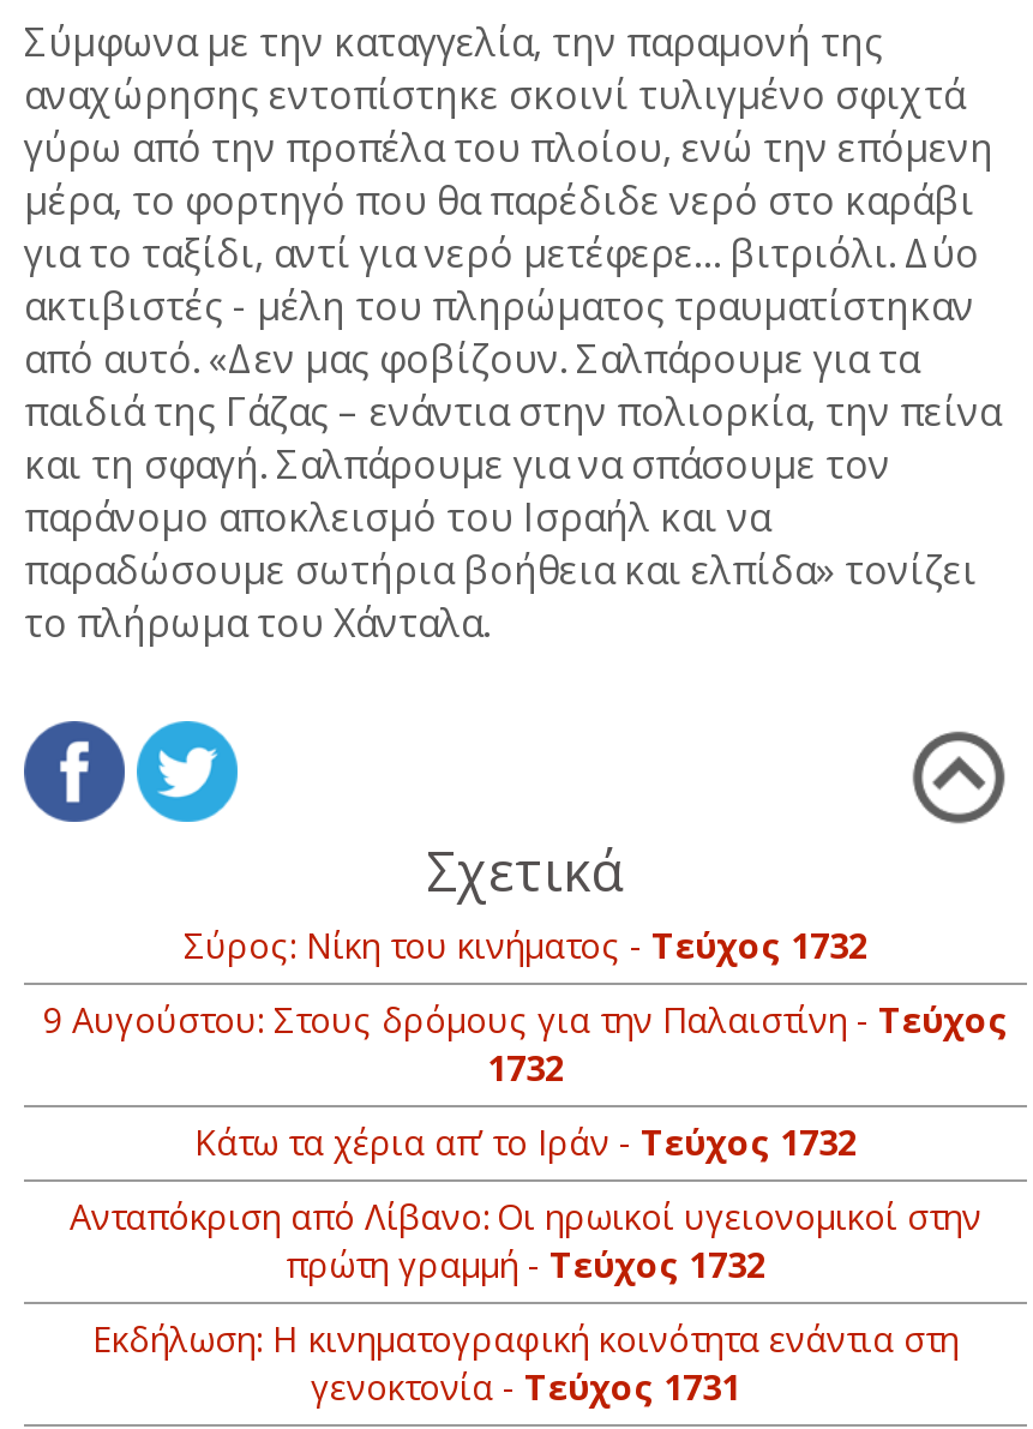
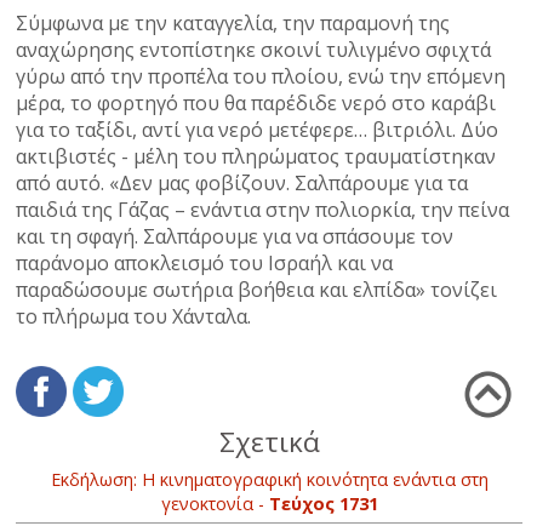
[43,922,1008,1287] Σύρος: Νίκη του κινήματος - Τεύχος 1732 | 9 Αυγούστου: Στους δρόμους για την Παλαιστίνη - Τεύχος | 1732 | Κάτω τα χέρια απ’ το Ιράν - Τεύχος 1732 | Ανταπόκριση από Λίβανο: Οι ηρωικοί υγειονομικοί στην | πρώτη γραμμή - Τεύχος 1732 -> none

